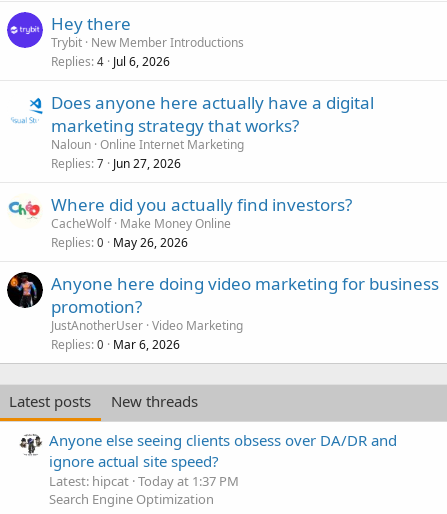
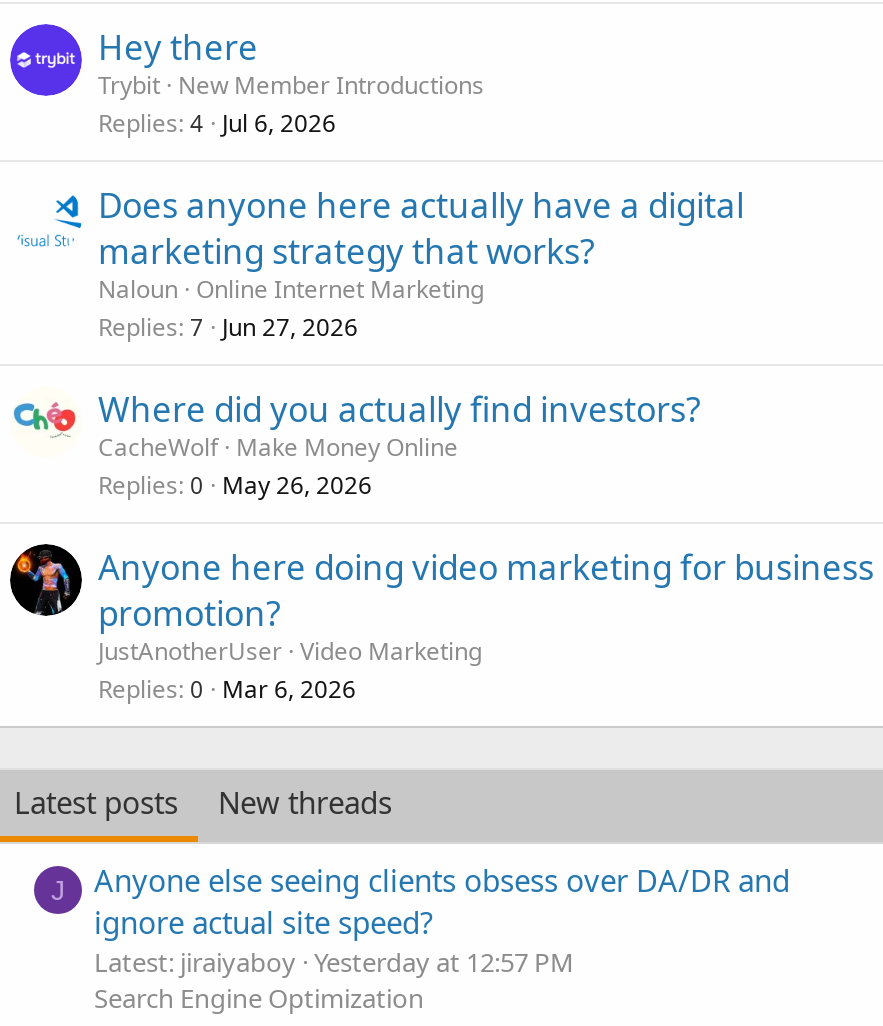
none -> [51,874,65,906] J
[49,472,239,490] Latest: hipcat Today at 1:37 PM -> [94,945,574,981] Latest: jiraiyaboy Yesterday at 12:57 PM

